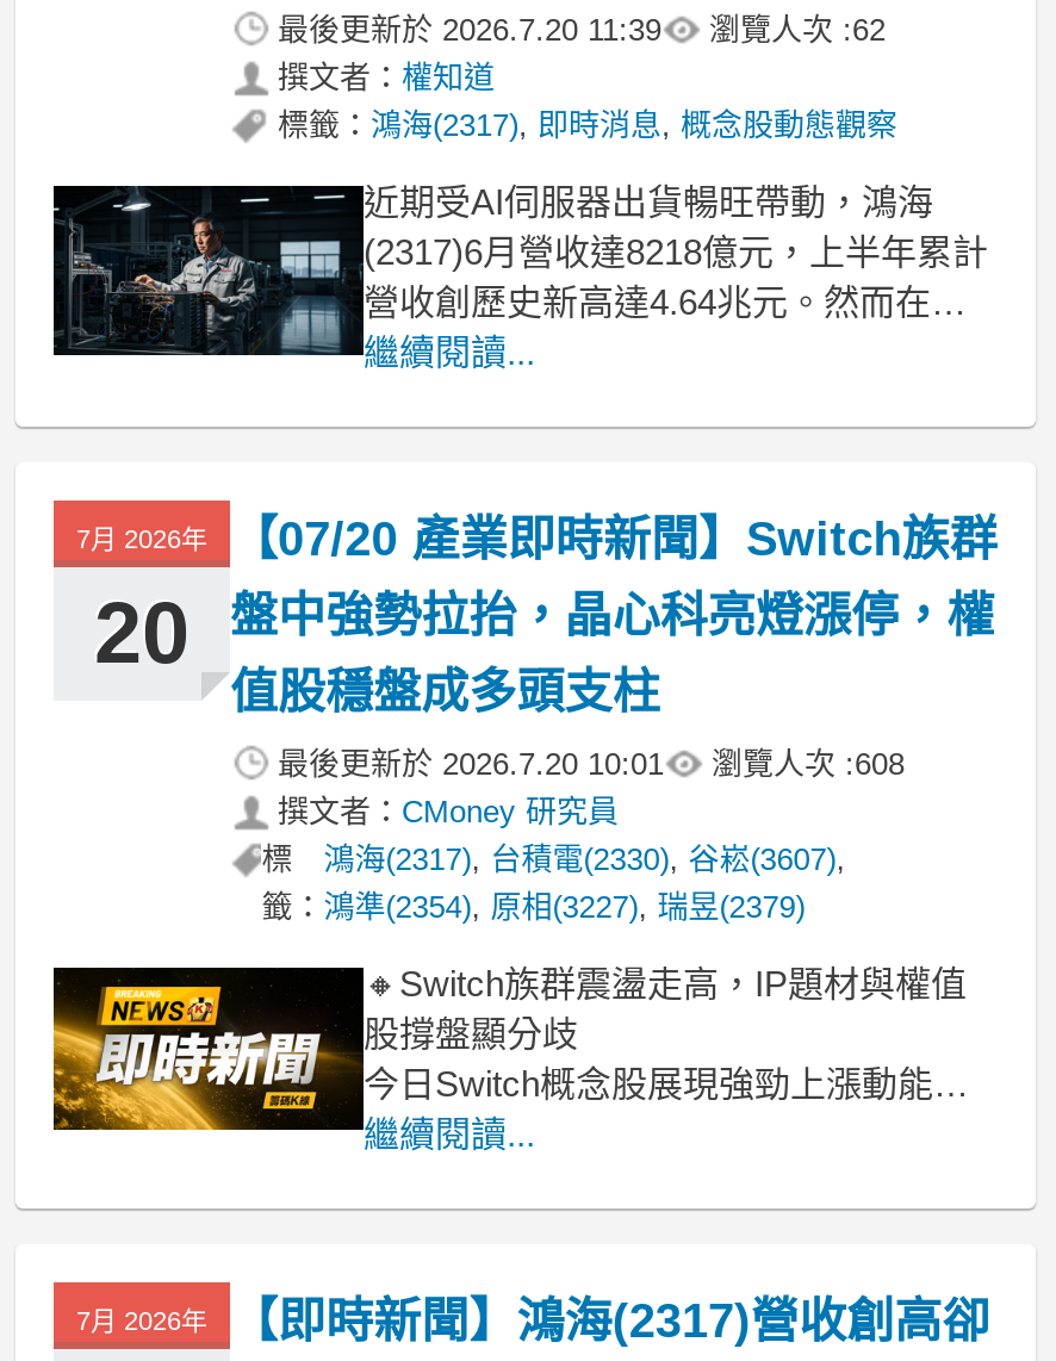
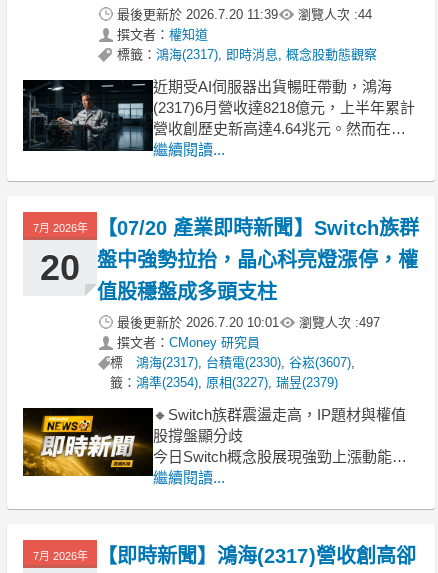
[278,12,886,48] 最後更新於2026.7.20 11:39 瀏覽人次 : 62 -> [117,7,372,22] 最後更新於2026.7.20 11:39 瀏覽人次 : 44
[278,746,905,782] 最後更新於2026.7.20 10:01 瀏覽人次 : 608 -> [117,315,380,330] 最後更新於2026.7.20 10:01 瀏覽人次 : 497

